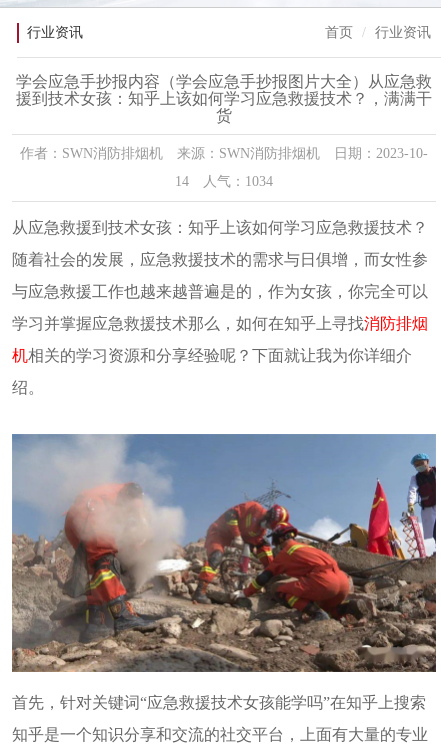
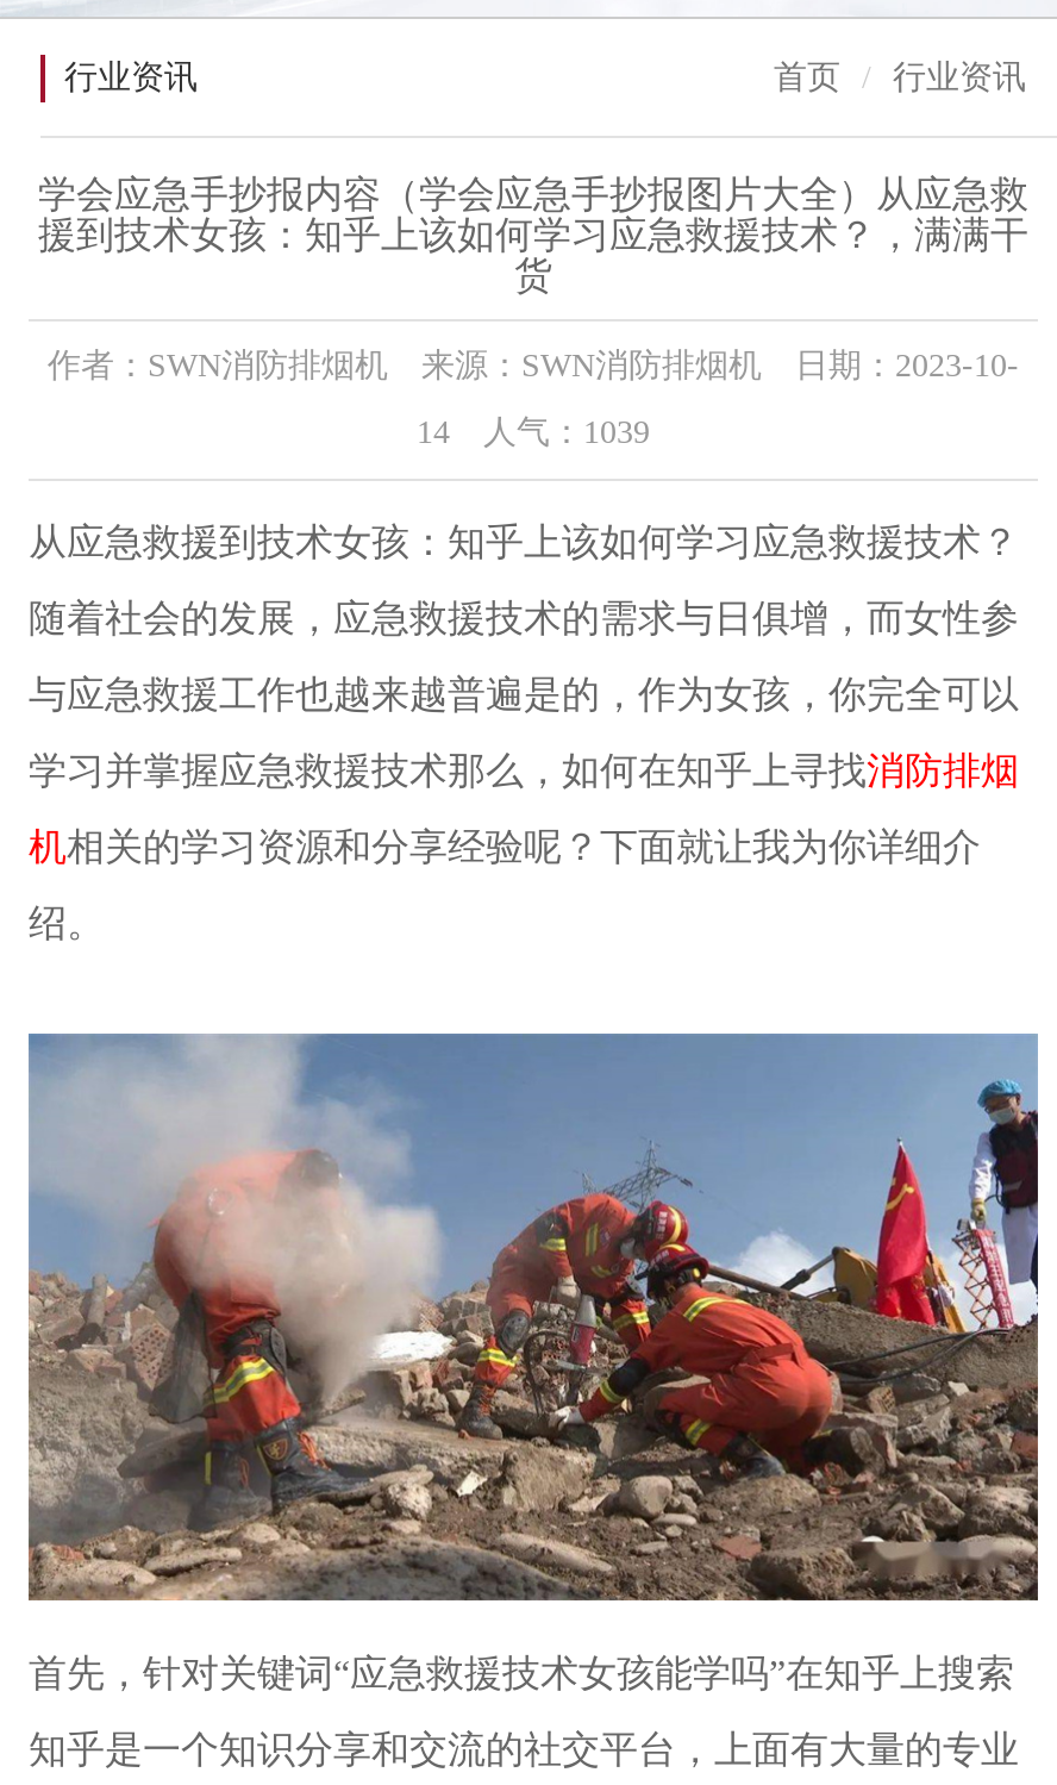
[175,174,273,189] 14 人气：1034 -> [417,414,650,450] 14 人气：1039

